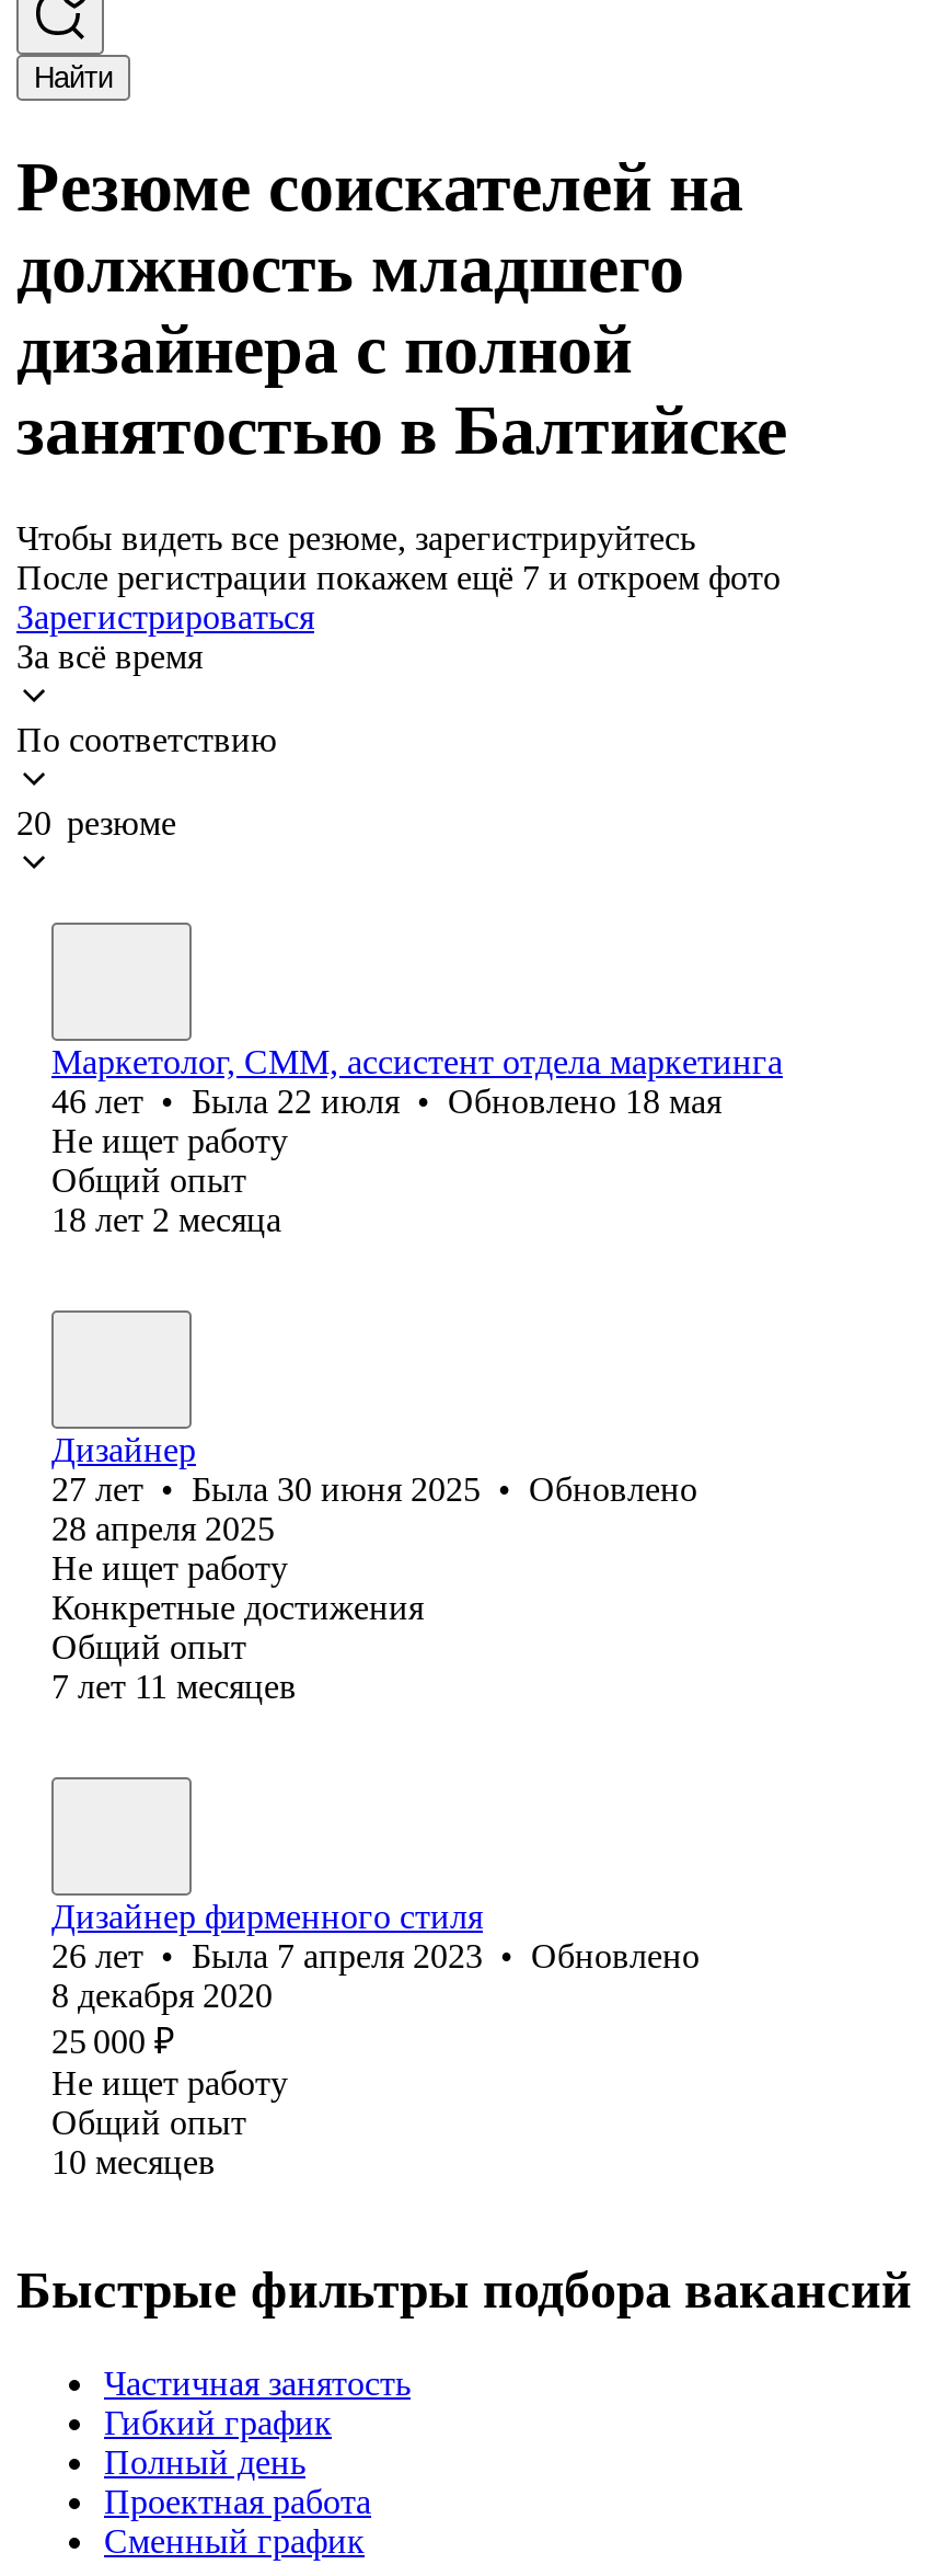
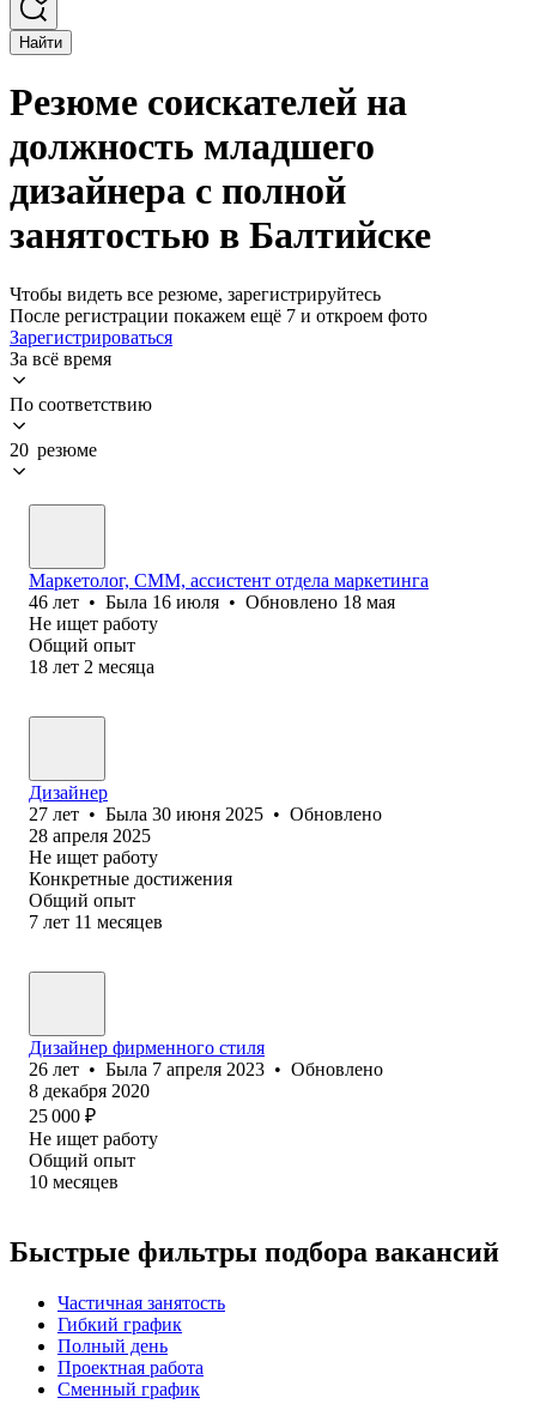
[51,1082,721,1120] 46 лет • Была 22 июля • Обновлено 18 мая -> [29,592,395,612] 46 лет • Была 16 июля • Обновлено 18 мая

